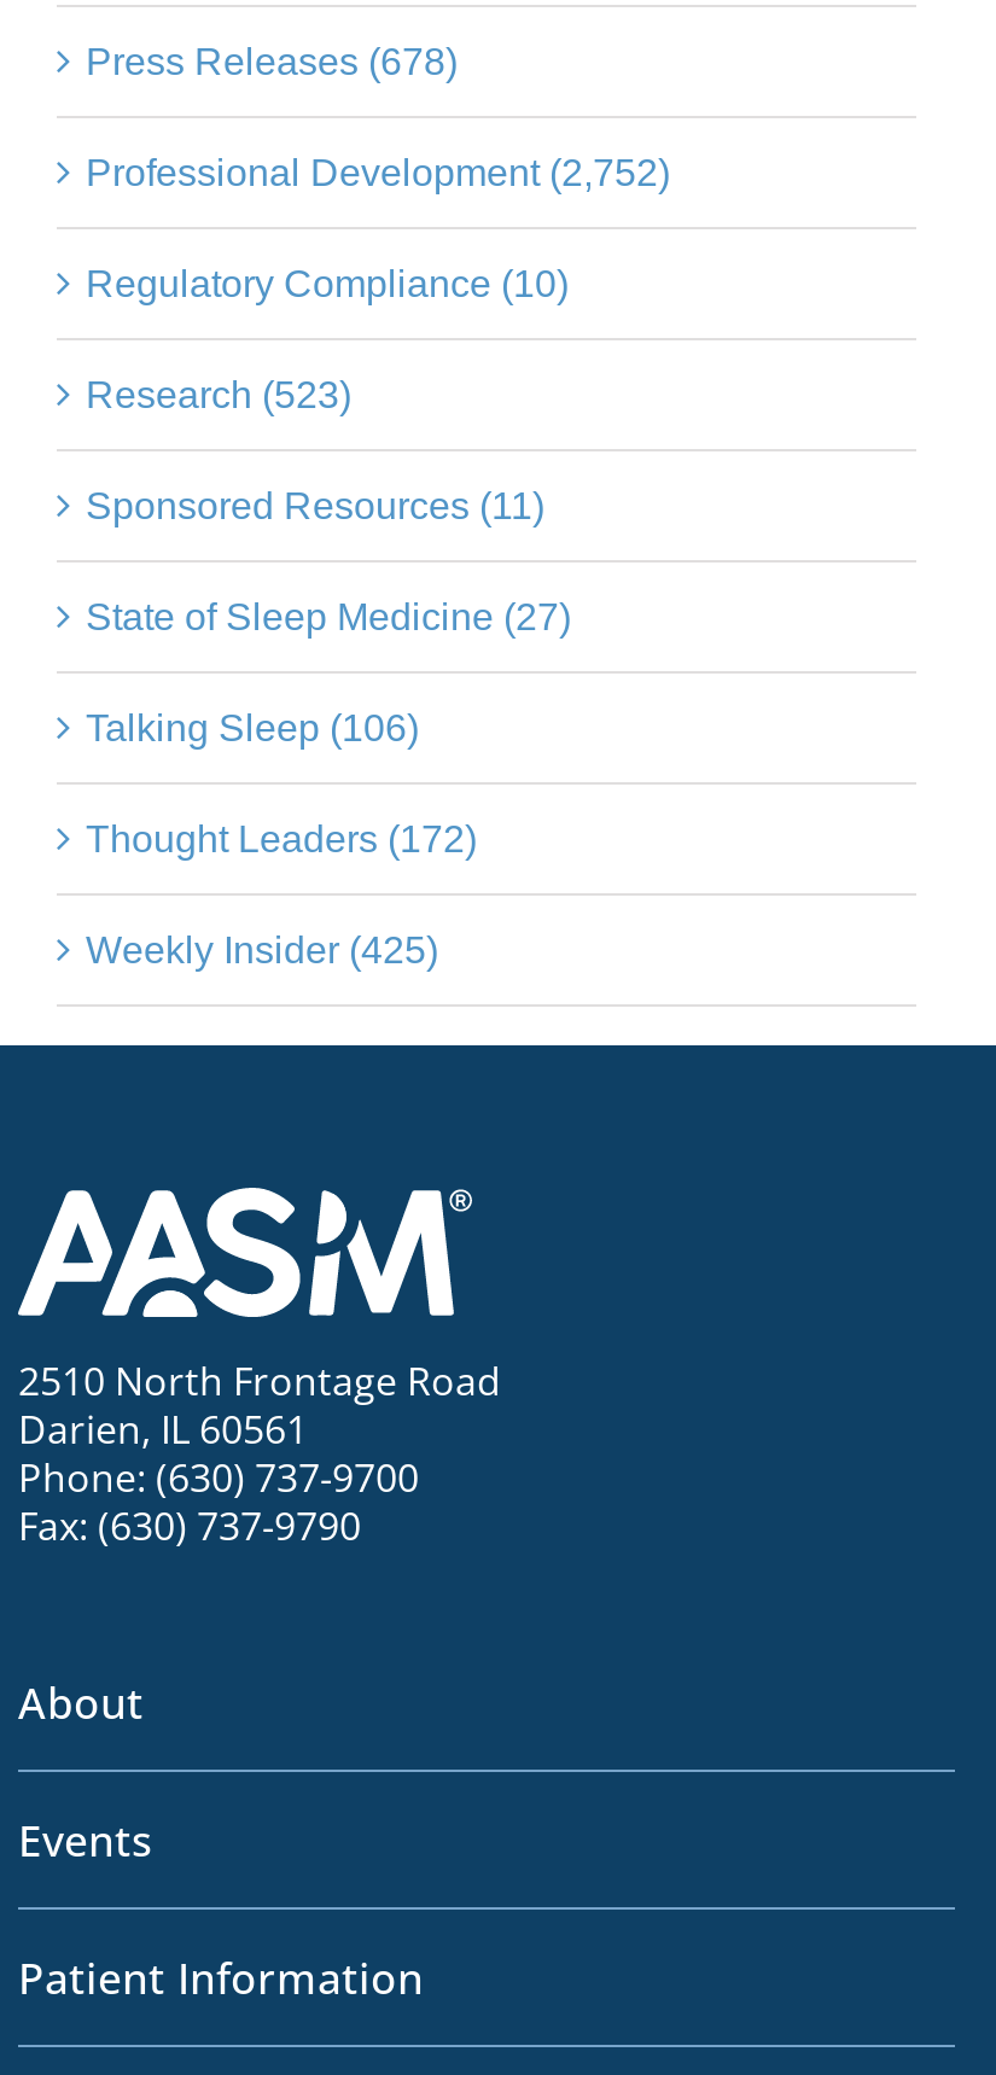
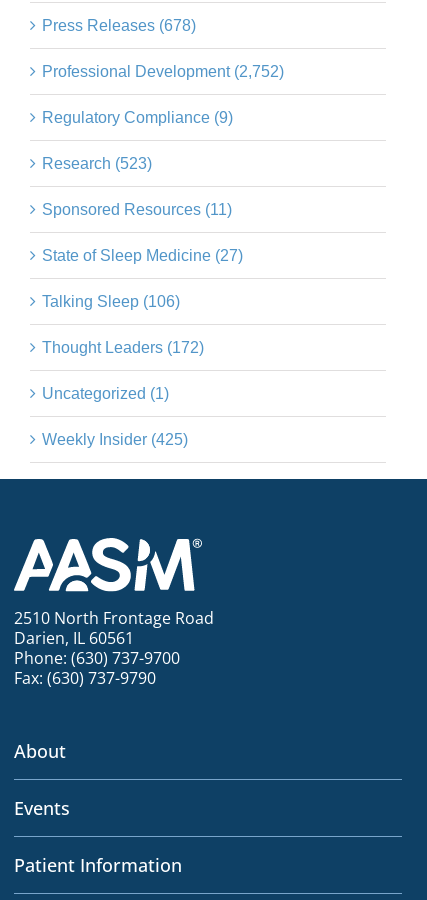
[86,263,569,304] Regulatory Compliance (10) -> [42,109,233,126] Regulatory Compliance (9)
none -> [42,385,169,402] Uncategorized (1)

